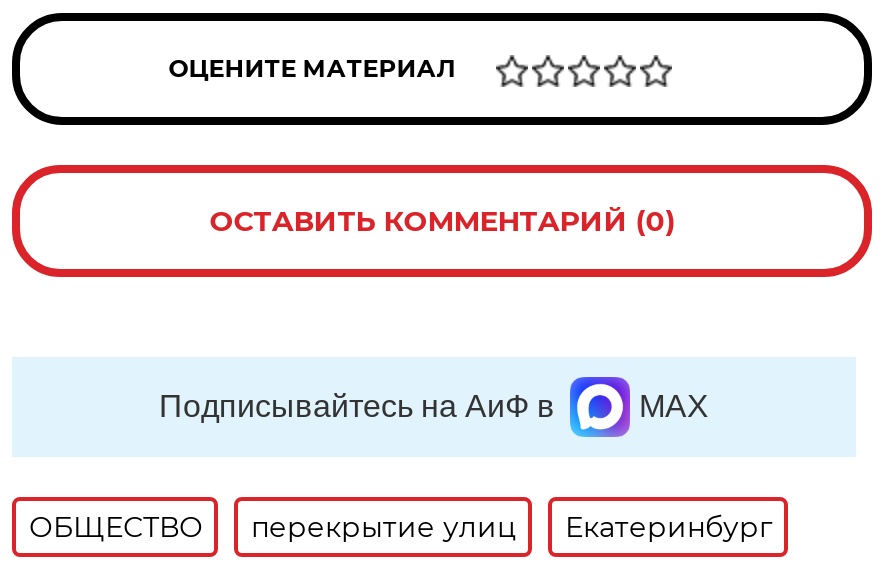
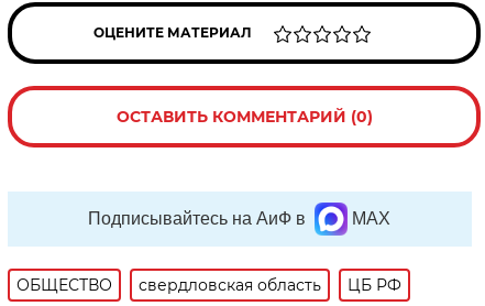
[251,509,773,545] перекрытие улиц | Екатеринбург -> [139,275,402,295] свердловская область | ЦБ РФ

